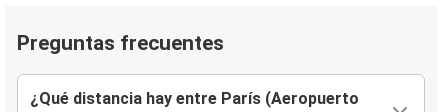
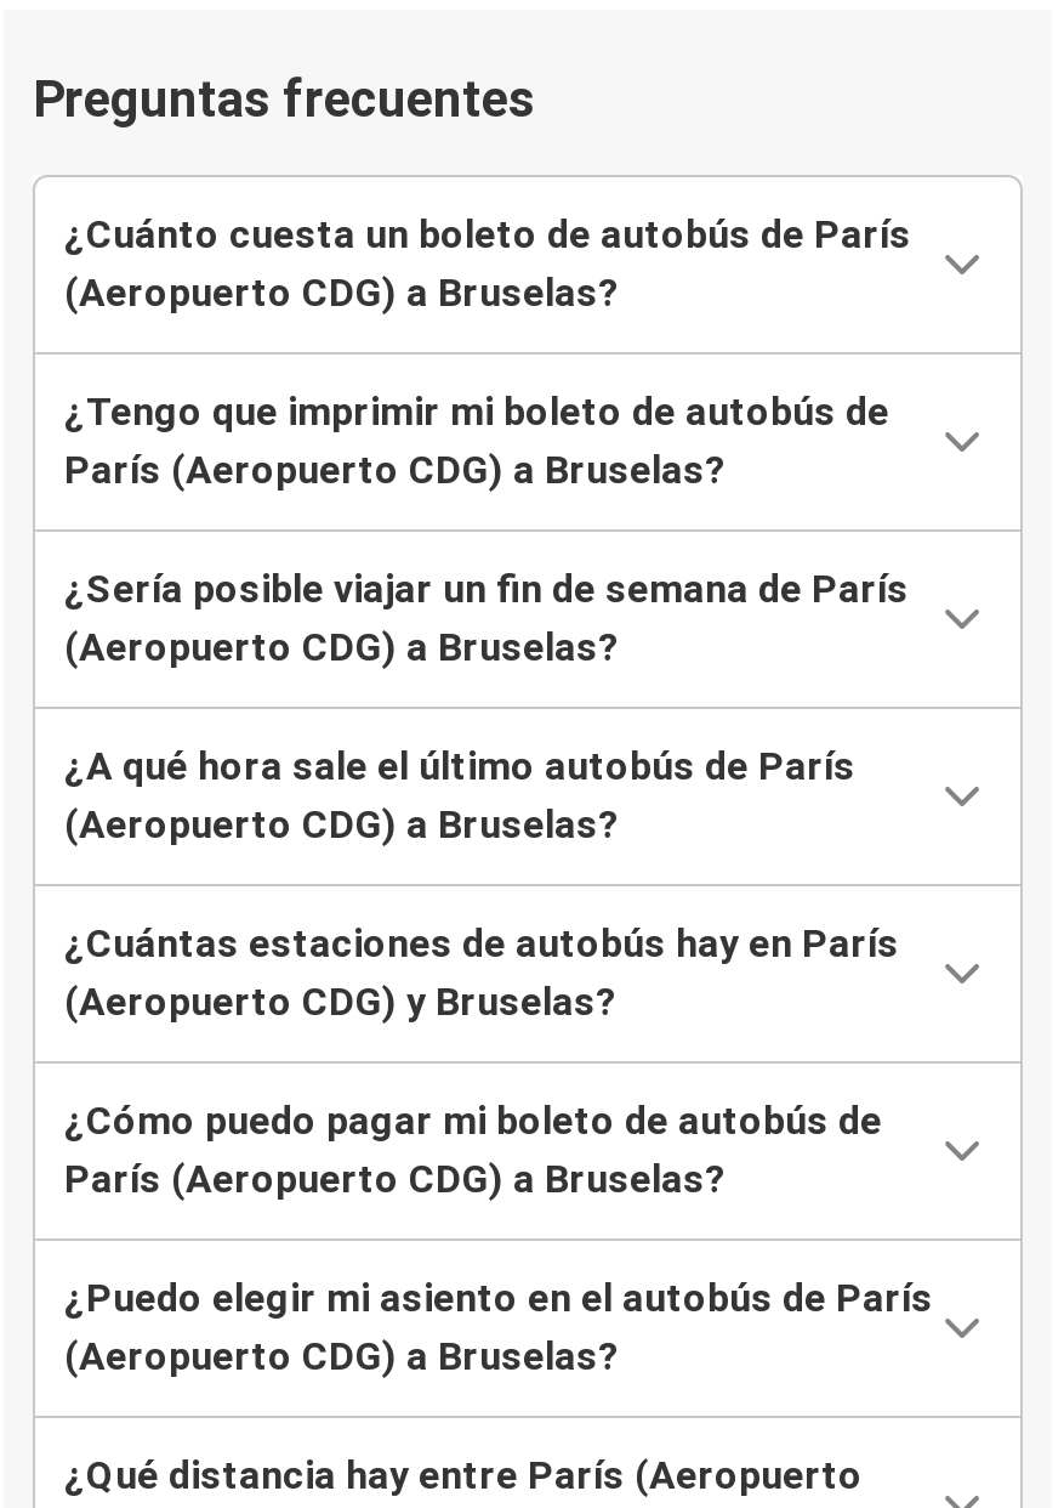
none -> [64,212,933,1380] ¿Cuánto cuesta un boleto de autobús de París | (Aeropuerto CDG) a Bruselas? | ¿Tengo que imprimir mi boleto de autobús de | París (Aeropuerto CDG) a Bruselas? | ¿Sería posible viajar un fin de semana de París | (Aeropuerto CDG) a Bruselas? | ¿A qué hora sale el último autobús de París | (Aeropuerto CDG) a Bruselas? | ¿Cuántas estaciones de autobús hay en París | (Aeropuerto CDG) y Bruselas? | ¿Cómo puedo pagar mi boleto de autobús de | París (Aeropuerto CDG) a Bruselas? | ¿Puedo elegir mi asiento en el autobús de París | (Aeropuerto CDG) a Bruselas?

